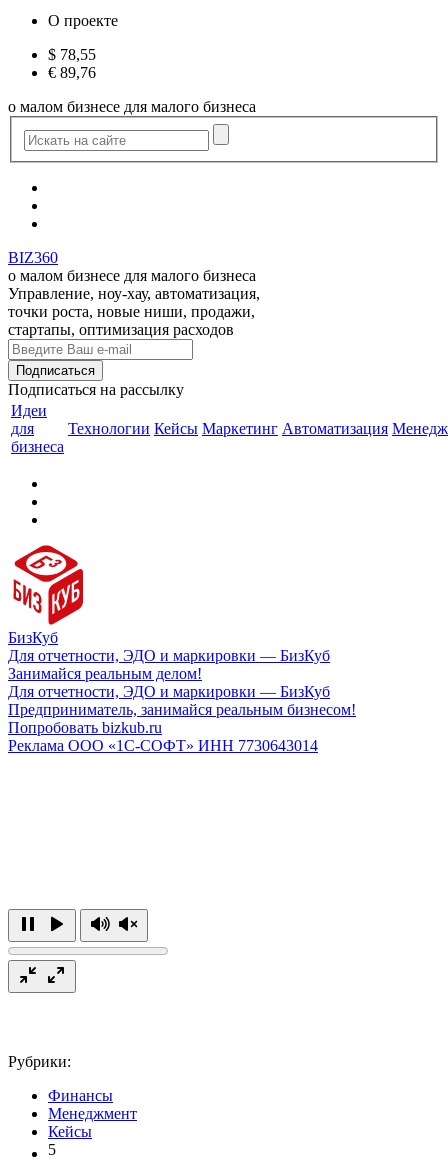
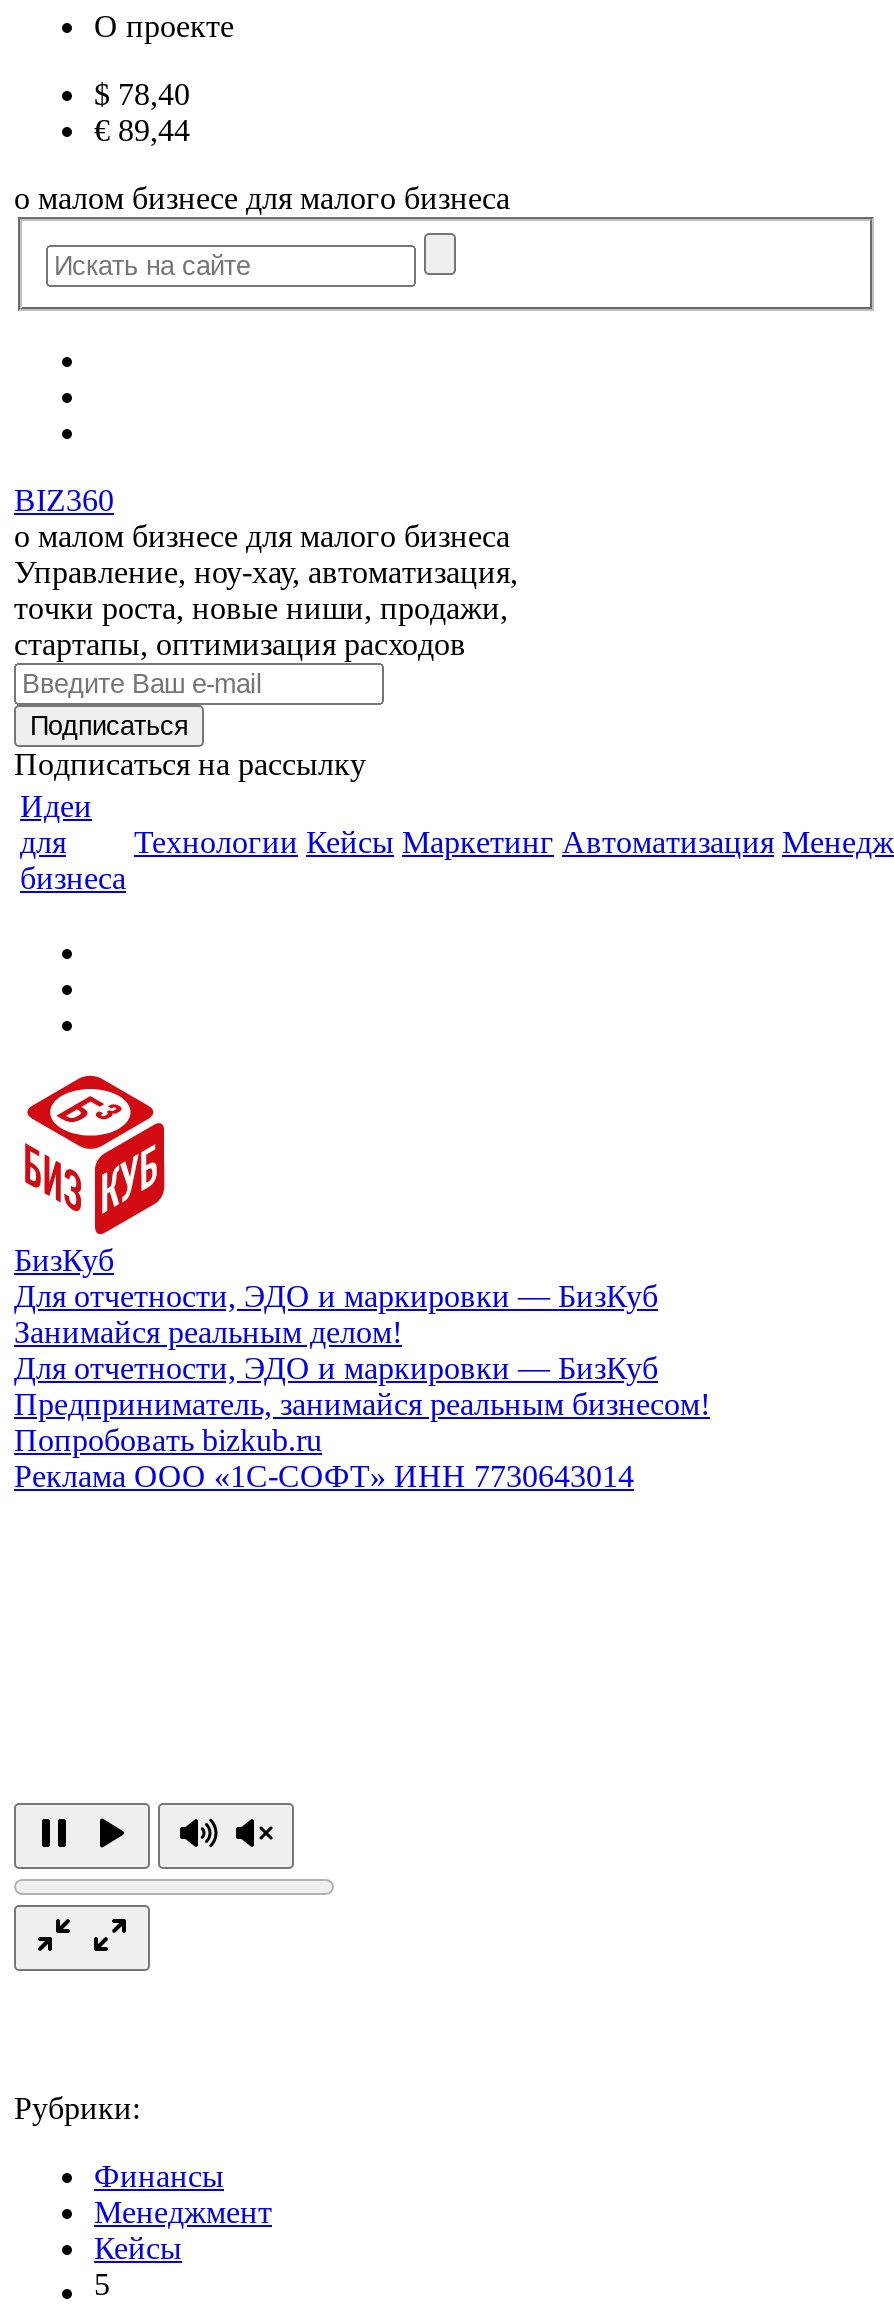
[48,46,96,63] $78,55 -> [94,77,190,111] $78,40
[48,64,96,81] €89,76 -> [94,113,190,147] €89,44

